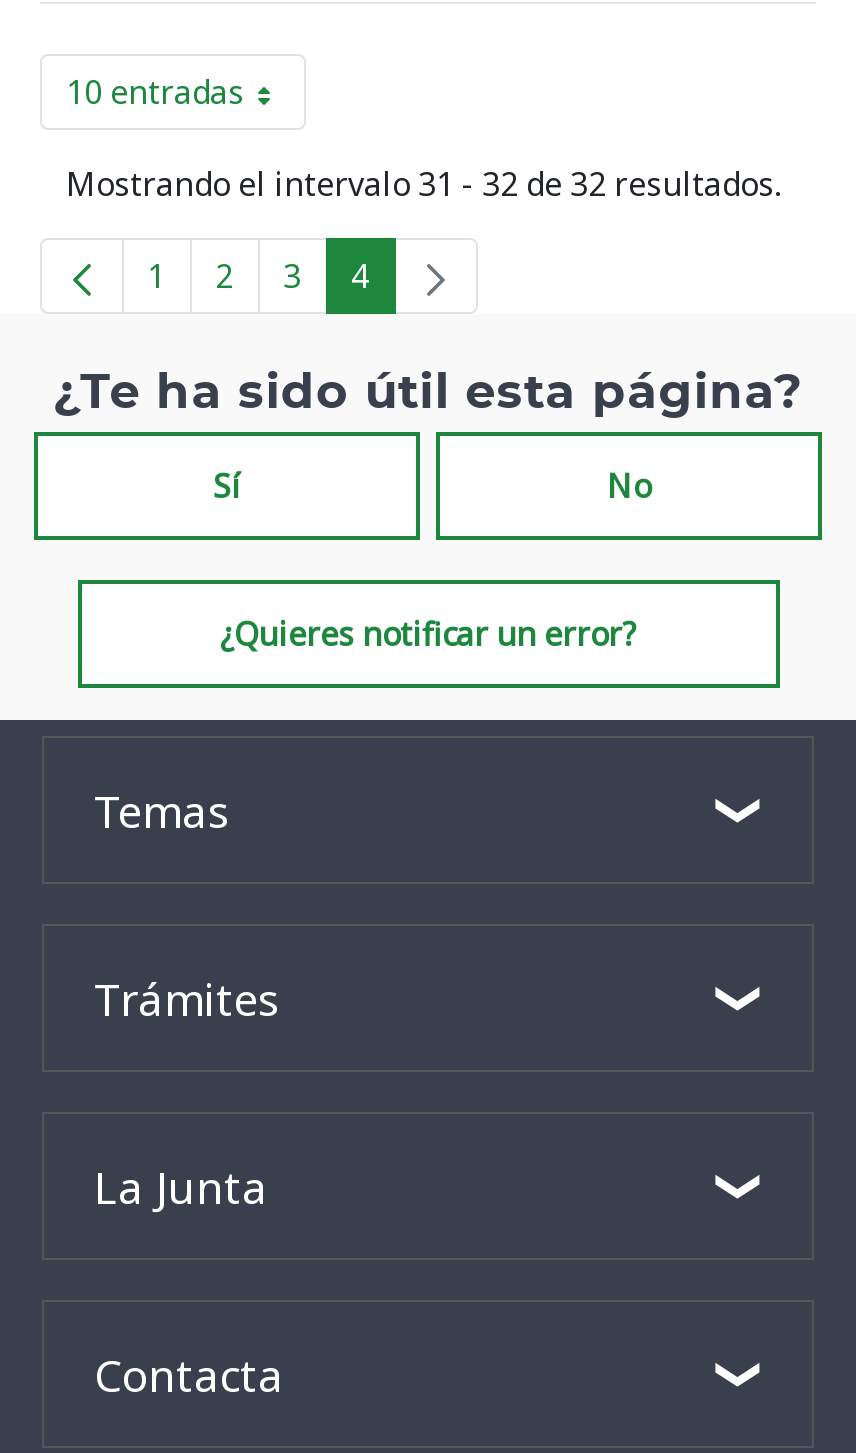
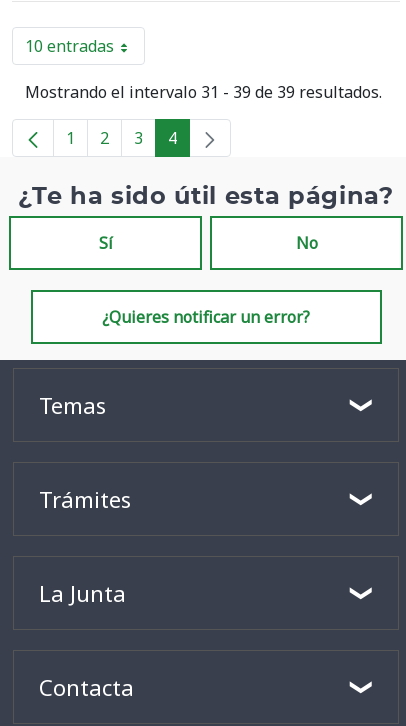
[66,162,780,206] Mostrando el intervalo 31 - 32 de 32 resultados. -> [25,81,382,103] Mostrando el intervalo 31 - 39 de 39 resultados.

